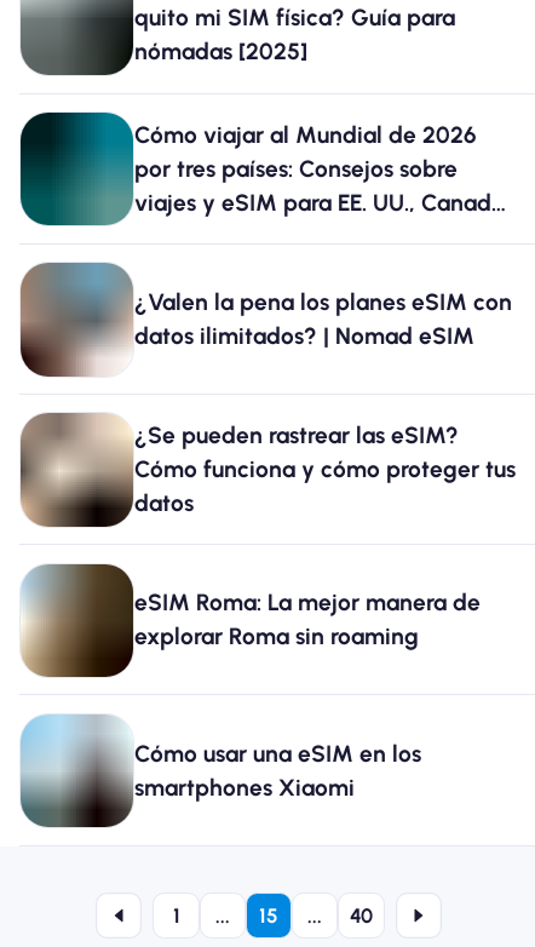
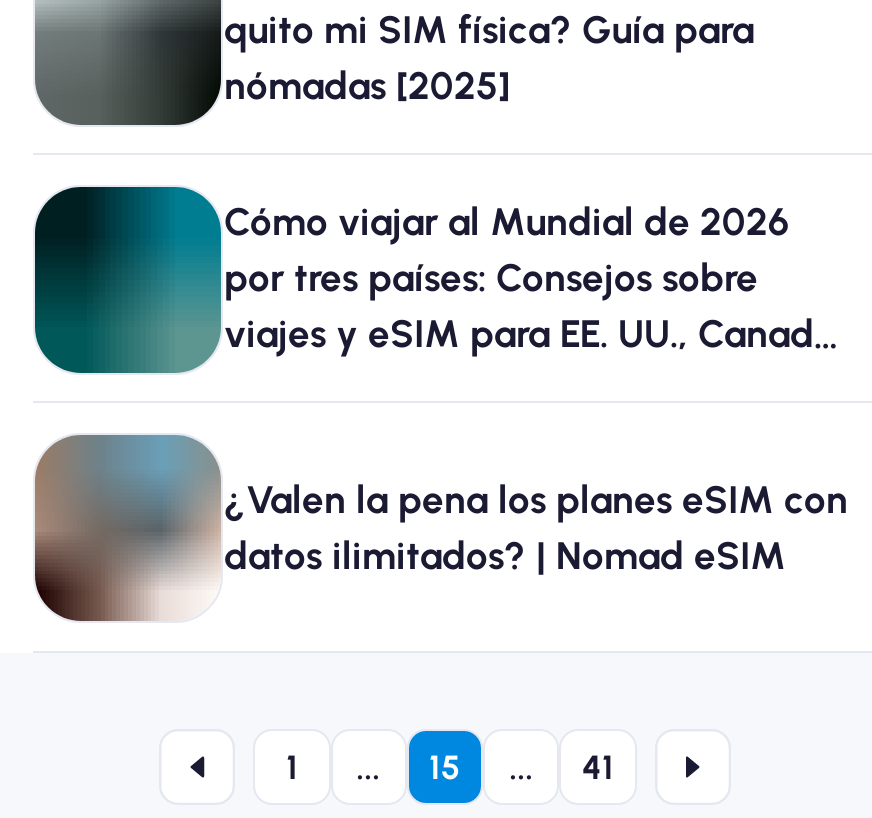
[21,412,516,527] [image] | ¿Se pueden rastrear las eSIM? | Cómo funciona y cómo proteger tus | datos -> none
[21,563,481,678] [image] | eSIM Roma: La mejor manera de | explorar Roma sin roaming -> none
[19,716,422,828] [image] | Cómo usar una eSIM en los | smartphones Xiaomi -> none
[350,903,373,927] 40 -> [582,746,614,786] 41

